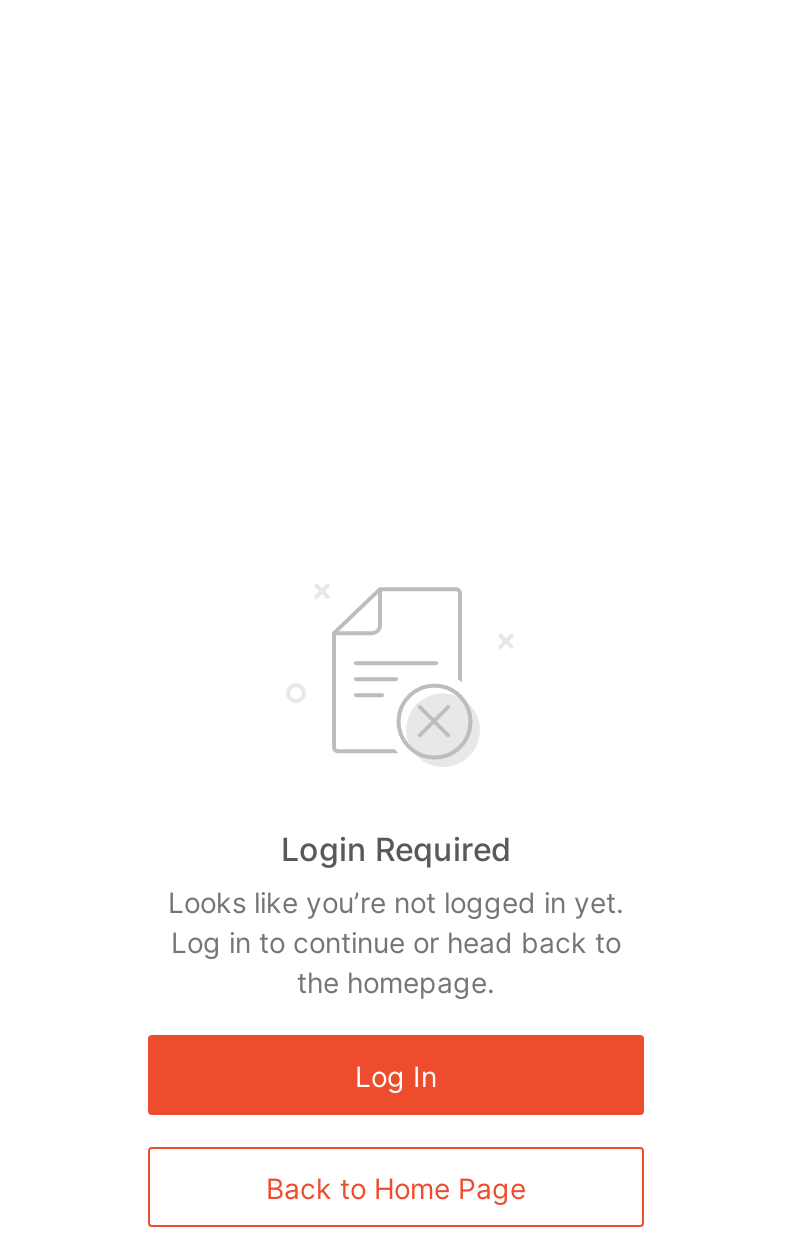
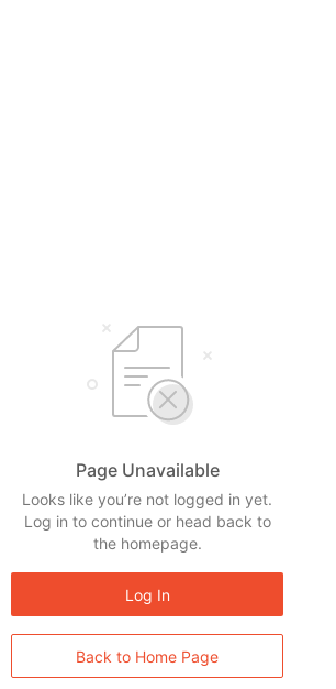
[281,829,511,869] Login Required -> [75,459,219,481] Page Unavailable

